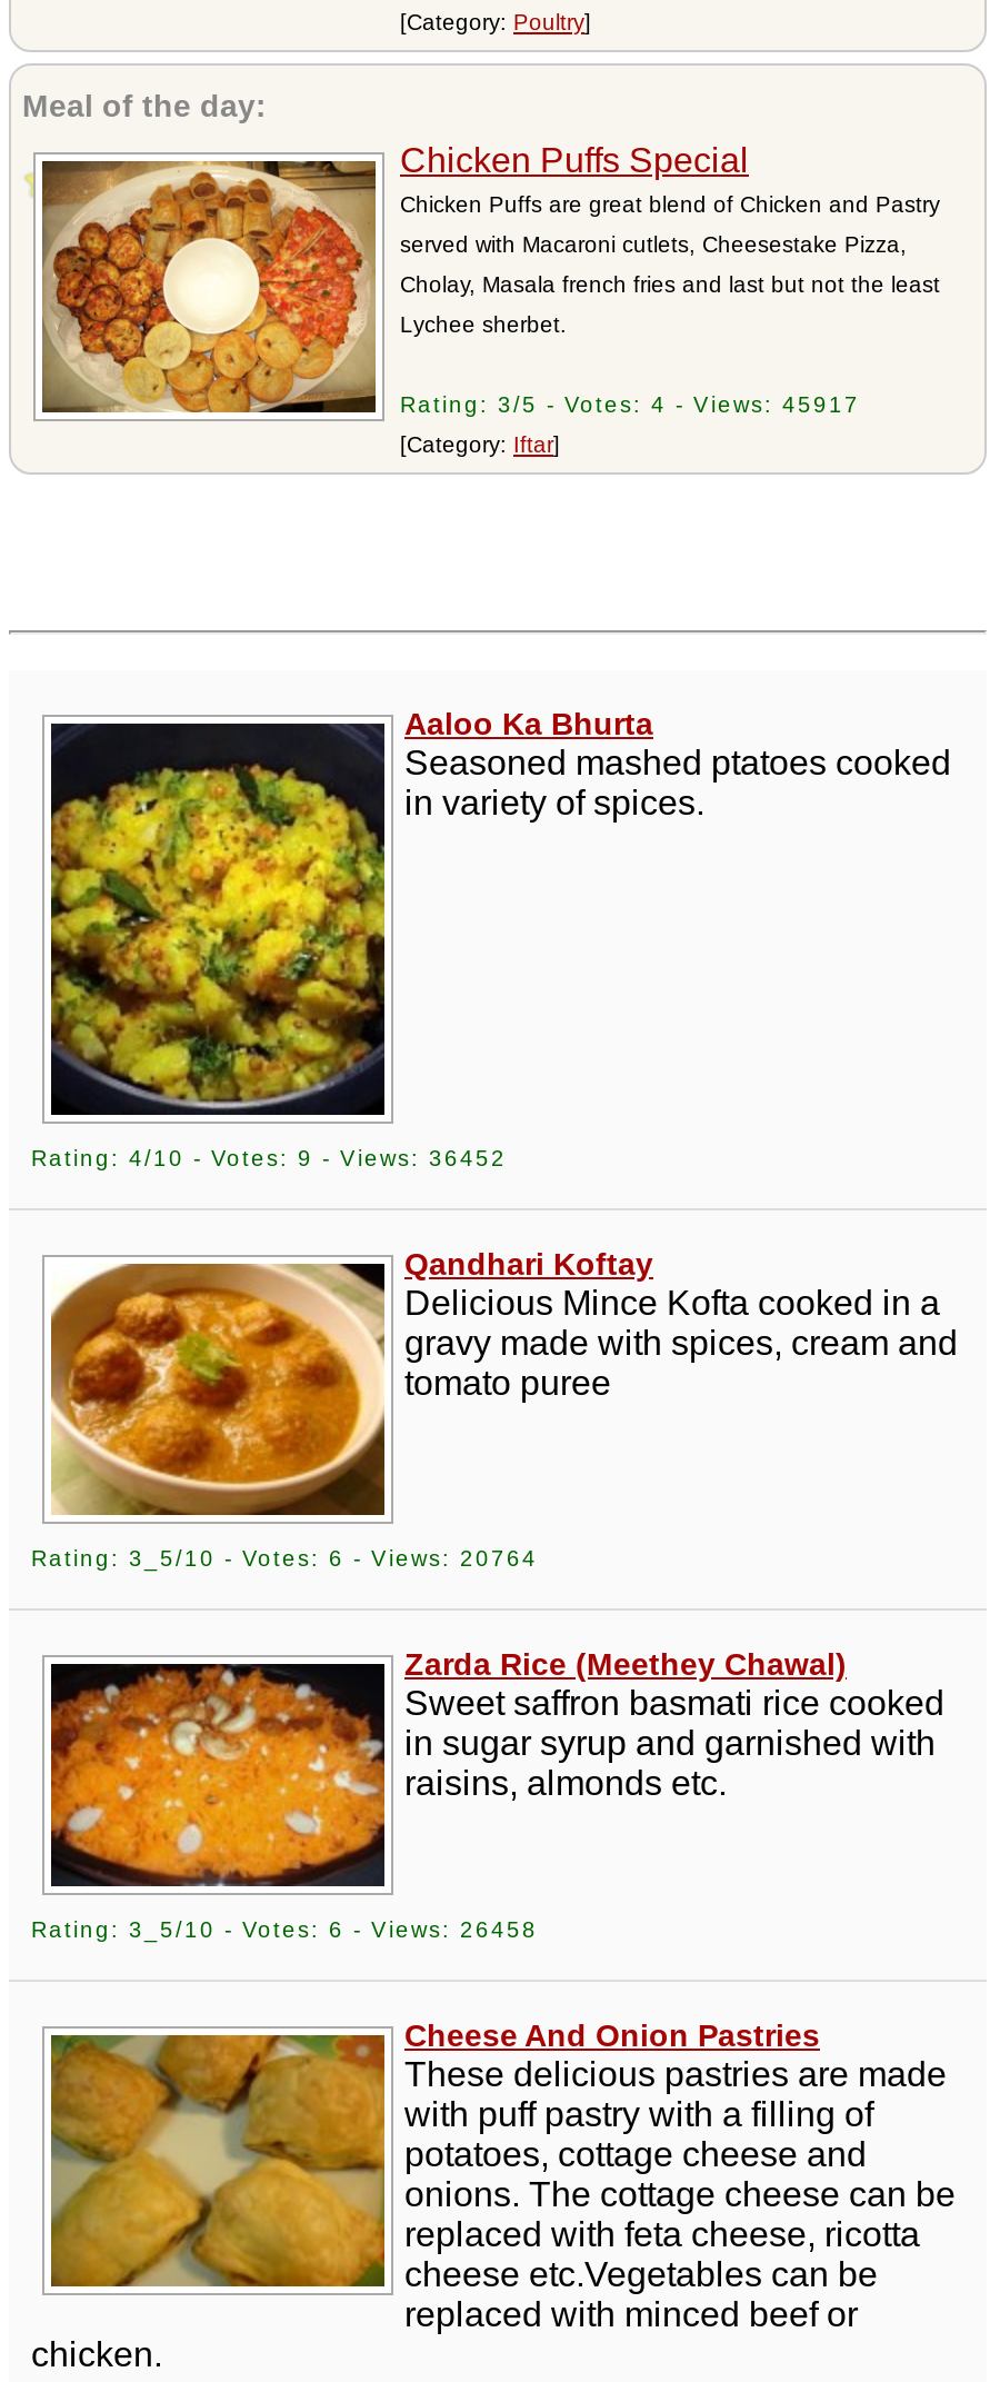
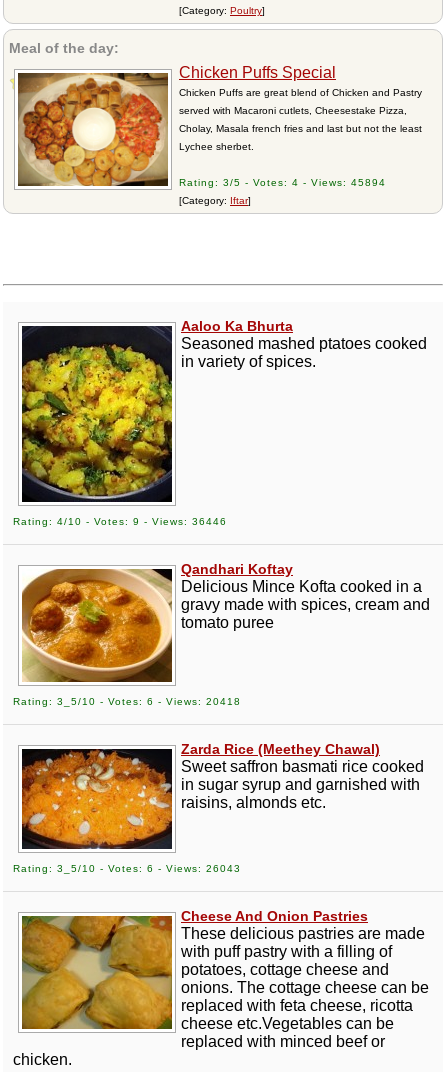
[400,392,860,417] Rating: 3/5 - Votes: 4 - Views: 45917 -> [179,177,386,188] Rating: 3/5 - Votes: 4 - Views: 45894
[31,1146,507,1170] Rating: 4/10 - Votes: 9 - Views: 36452 -> [13,516,227,527] Rating: 4/10 - Votes: 9 - Views: 36446
[31,1546,538,1571] Rating: 3_5/10 - Votes: 6 - Views: 20764 -> [13,696,241,707] Rating: 3_5/10 - Votes: 6 - Views: 20418
[31,1917,538,1942] Rating: 3_5/10 - Votes: 6 - Views: 26458 -> [13,863,241,874] Rating: 3_5/10 - Votes: 6 - Views: 26043

